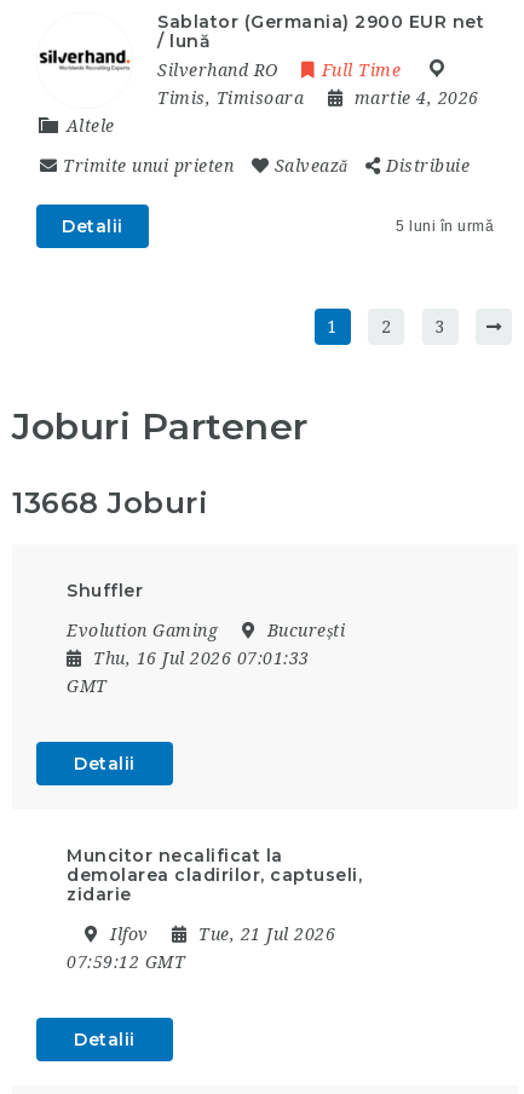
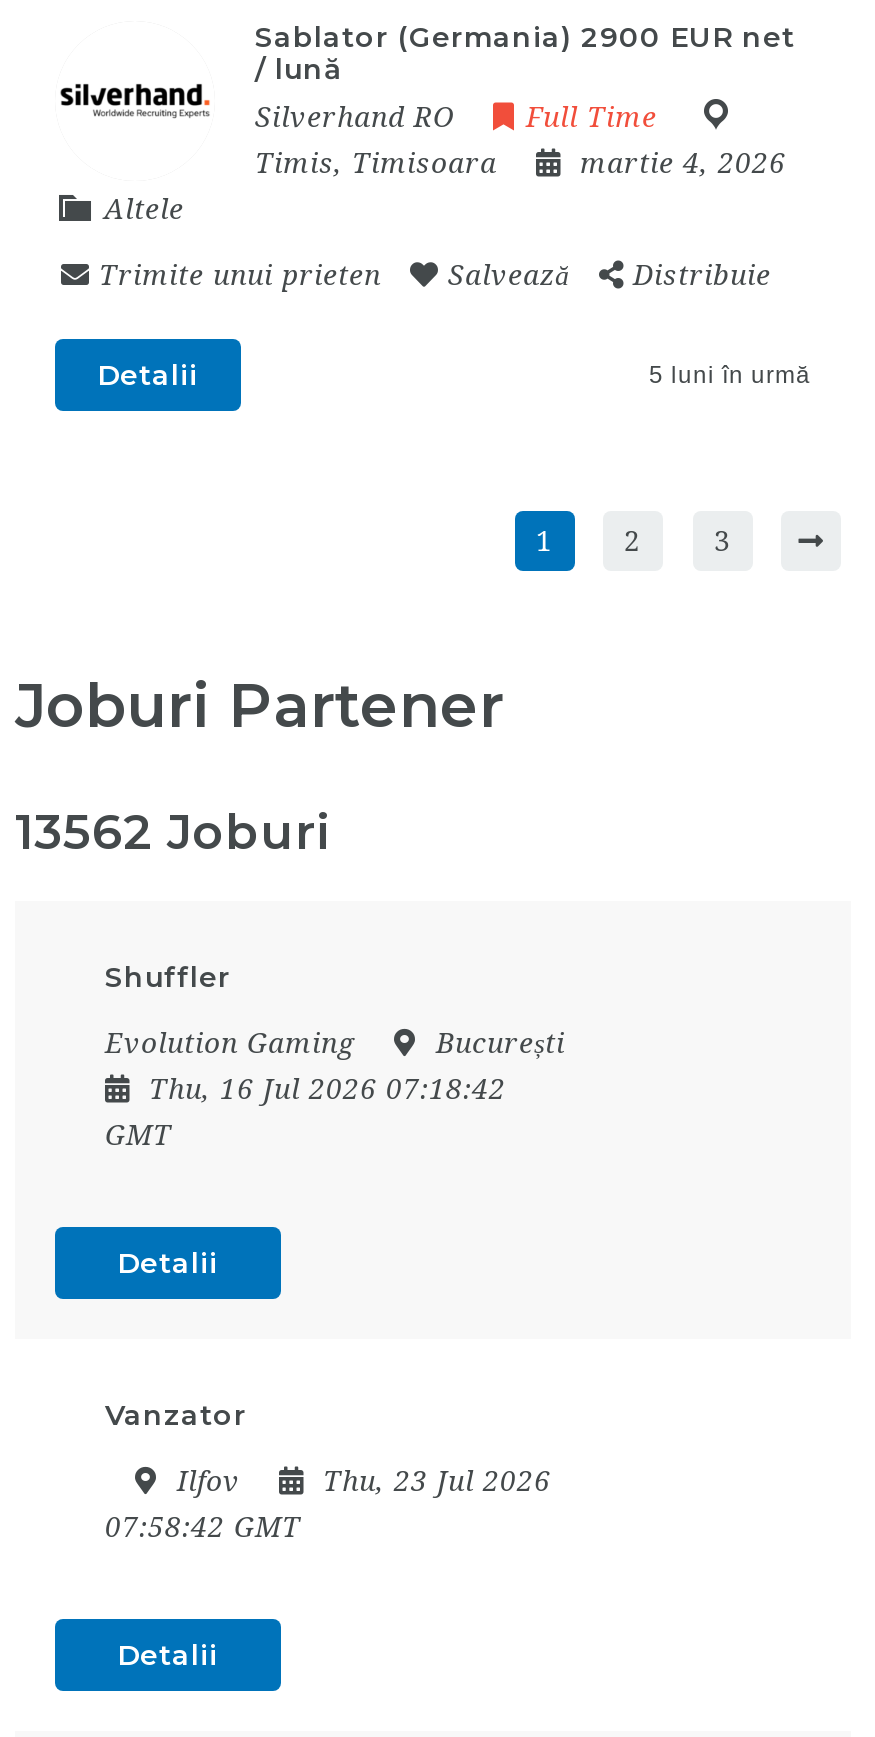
[12,486,208,521] 13668 Joburi -> [15,803,333,861] 13562 Joburi
[93,649,309,668] Thu, 16 Jul 2026 07:01:33 -> [149,1073,506,1105] Thu, 16 Jul 2026 07:18:42
[67,845,362,905] Muncitor necalificat la | demolarea cladirilor, captuseli, | zidarie -> [105,1397,247,1433] Vanzator
[198,924,335,944] Tue, 21 Jul 2026 -> [323,1465,551,1497] Thu, 23 Jul 2026
[67,952,185,972] 07:59:12 GMT -> [105,1511,301,1543] 07:58:42 GMT

